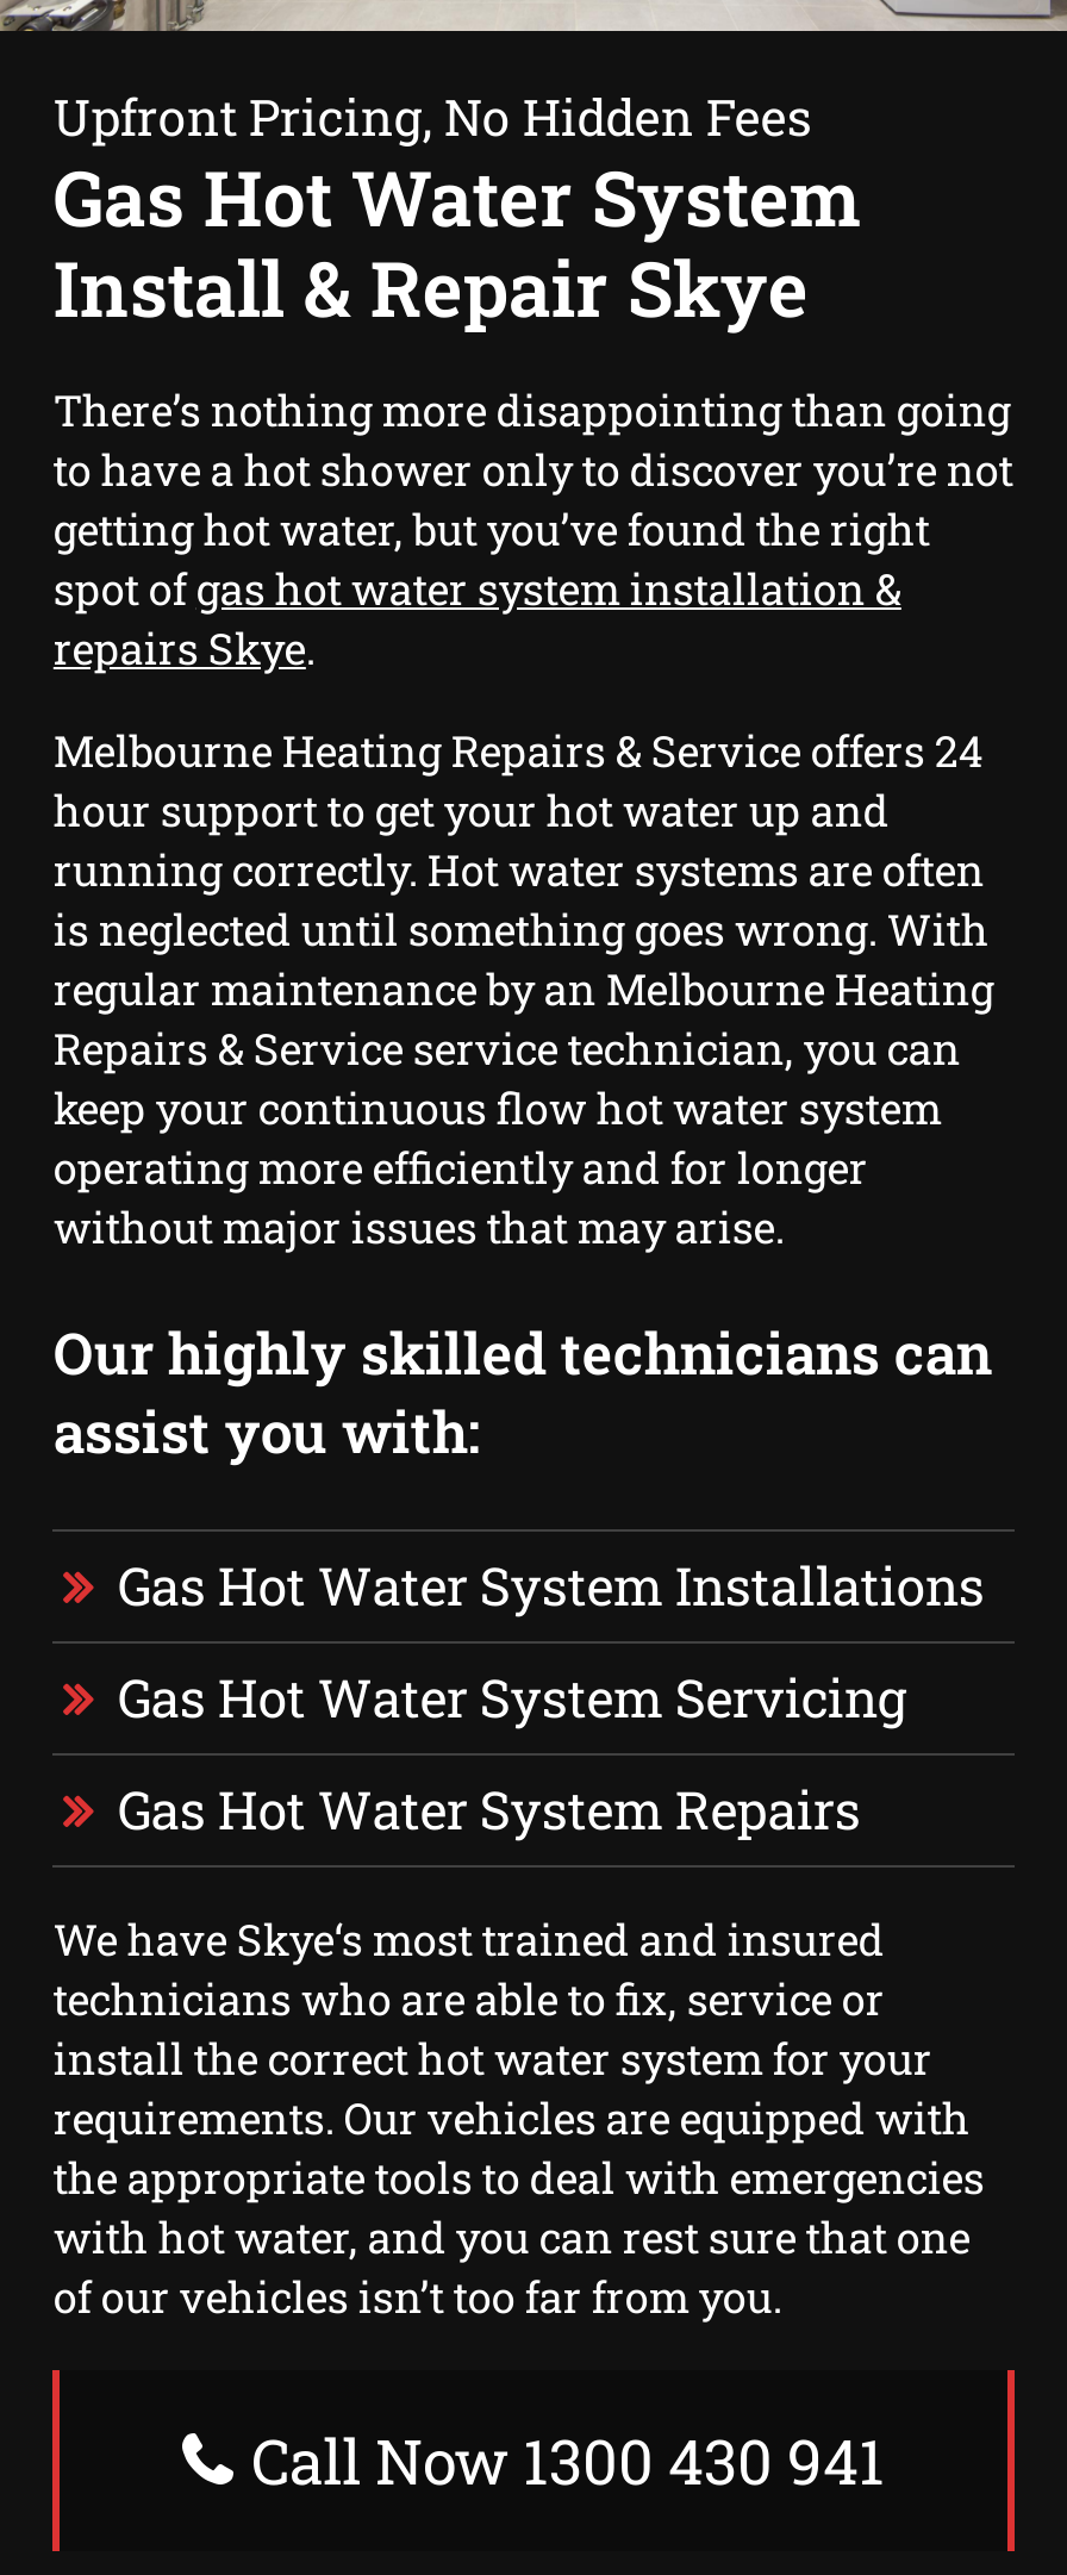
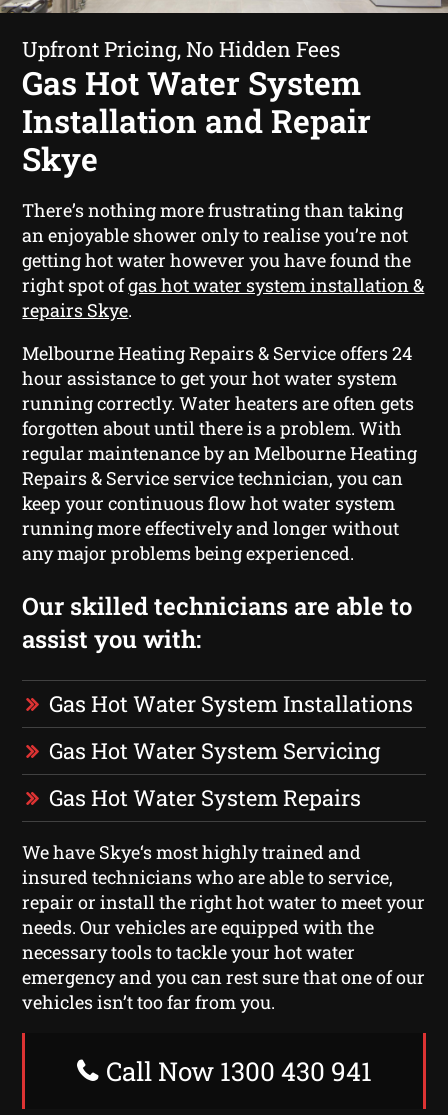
[53,236,1013,617] Install & Repair Skye | There’s nothing more disappointing than going | to have a hot shower only to discover you’re not | getting hot water, but you’ve found the right | spot ofgas hot water system installation & -> [22,99,424,297] Installation and Repair | Skye | There’s nothing more frustrating than taking | an enjoyable shower only to realise you’re not | getting hot water however you have found the | right spot of gas hot water system installation &
[53,781,989,958] hour support to get your hot water up and | running correctly. Hot water systems are often | is neglected until something goes wrong. With -> [22,366,414,440] hour assistance to get your hot water system | running correctly. Water heaters are often gets | forgotten about until there is a problem. With
[53,1139,868,1255] operating more efficiently and for longer | without major issues that may arise. -> [22,516,399,565] running more effectively and longer without | any major problems being experienced.
[53,1315,992,1391] Our highly skilled technicians can -> [22,590,412,622] Our skilled technicians are able to
[53,1910,985,2325] We have Skye‘s most trained and insured | technicians who are able to fix, service or | install the correct hot water system for your | requirements. Our vehicles are equipped with | the appropriate tools to deal with emergencies | with hot water, and you can rest sure that one | of our vehicles isn’t too far from you. -> [22,840,425,1014] We have Skye‘s most highly trained and | insured technicians who are able to service, | repair or install the right hot water to meet your | needs. Our vehicles are equipped with the | necessary tools to tackle your hot water | emergency and you can rest sure that one of our | vehicles isn’t too far from you.

